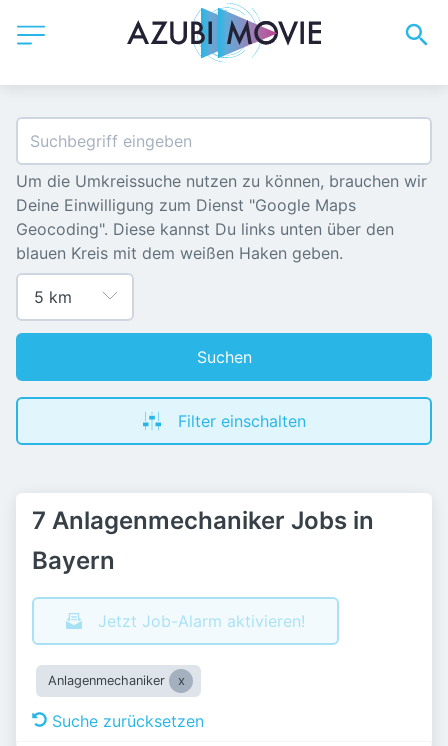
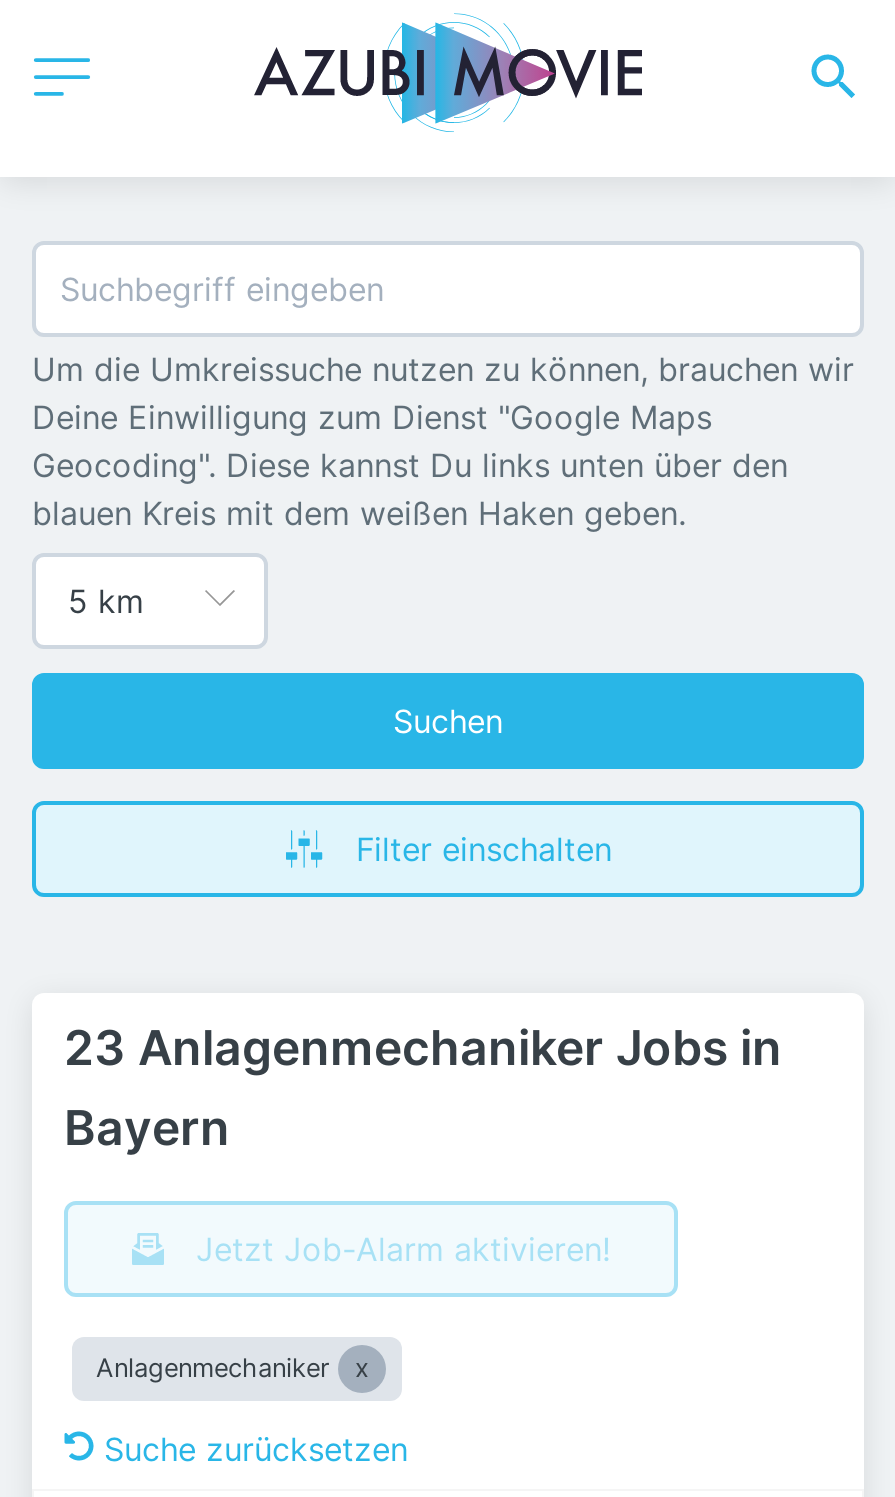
[32,506,374,535] 7 Anlagenmechaniker Jobs in -> [64,1019,782,1077] 23 Anlagenmechaniker Jobs in

